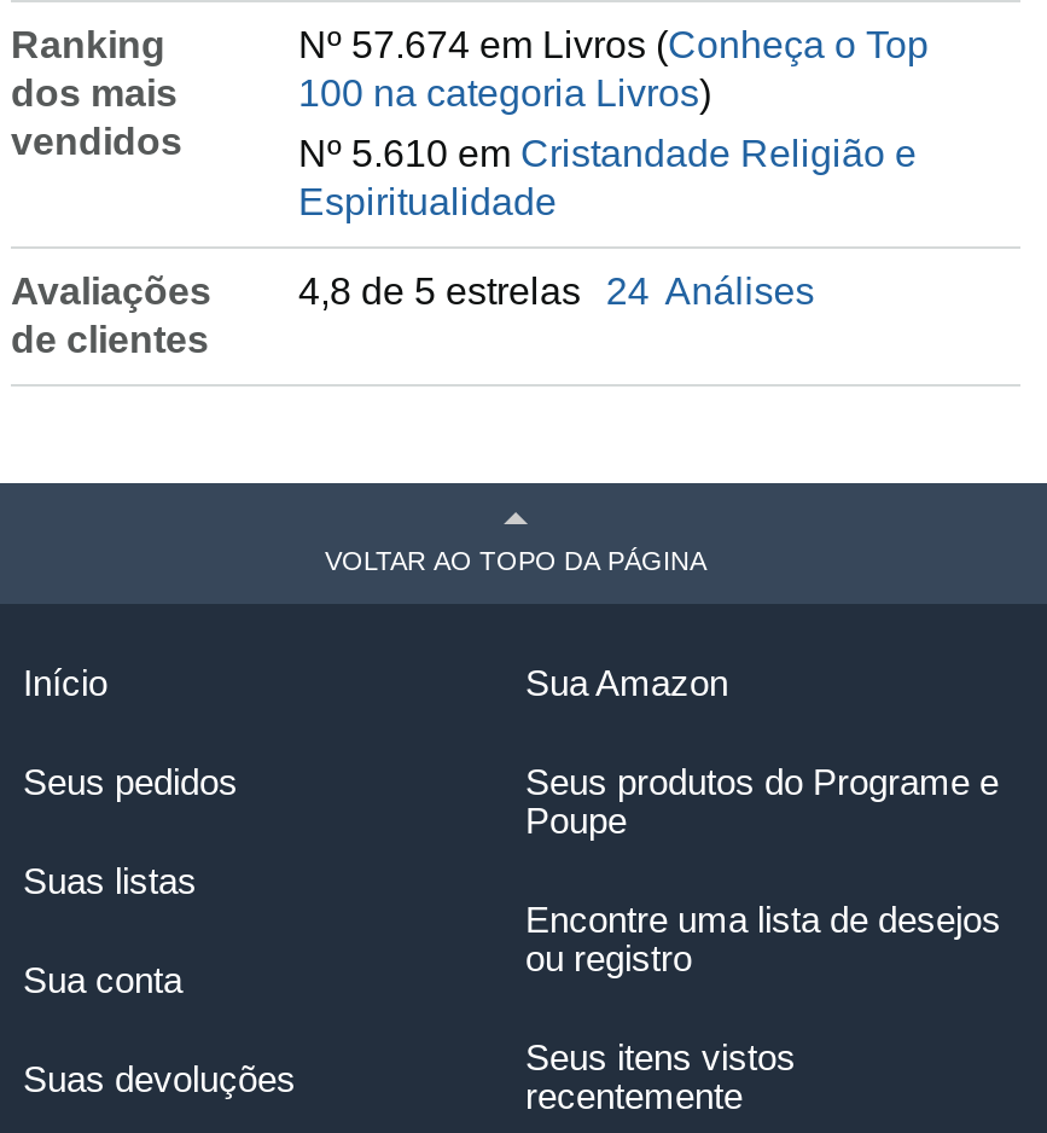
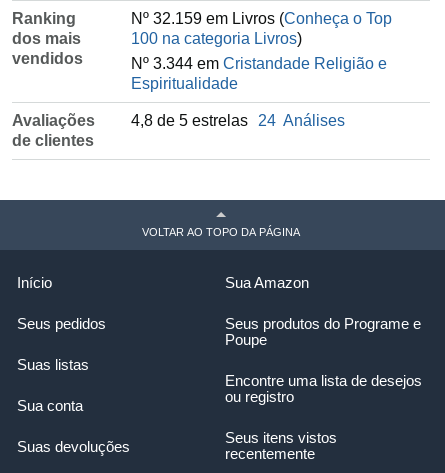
[298,24,929,65] Nº 57.674 em Livros (Conheça o Top -> [131,10,392,27] Nº 32.159 em Livros (Conheça o Top
[298,133,917,174] Nº 5.610 em Cristandade Religião e -> [131,55,387,72] Nº 3.344 em Cristandade Religião e

